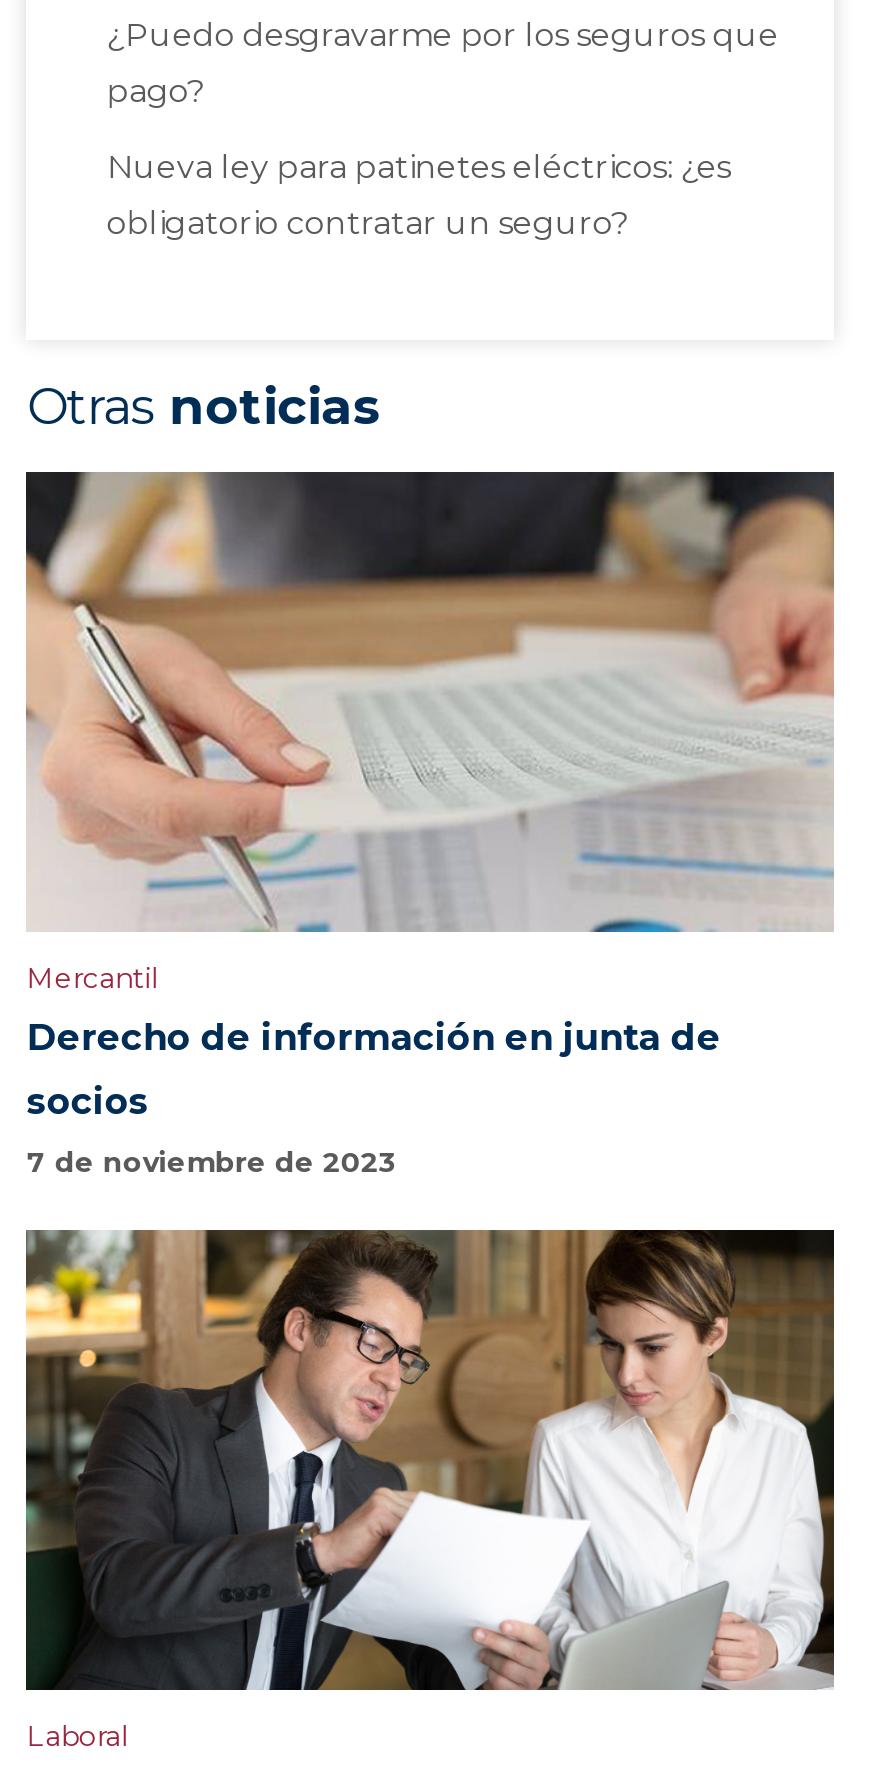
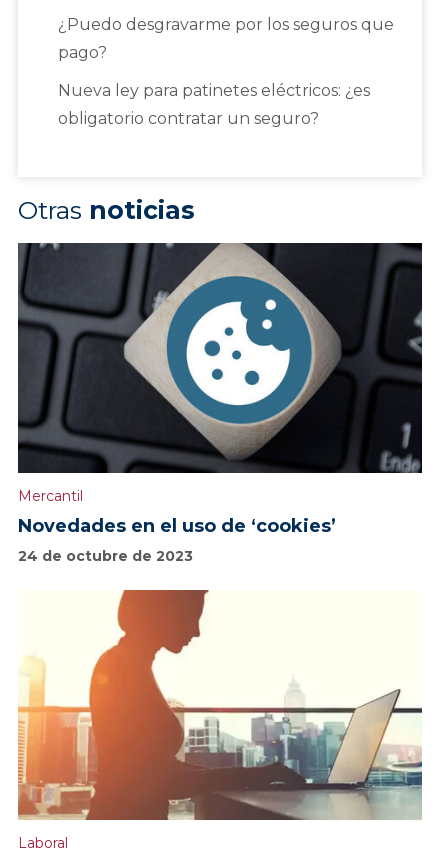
[24,470,836,934] [image] -> [17,242,423,474] [image]
[27,1017,721,1181] Derecho de información en junta de | socios | 7 de noviembre de 2023 -> [18,515,336,565] Novedades en el uso de ‘cookies’ | 24 de octubre de 2023
[24,1228,836,1692] [image] -> [17,605,423,821] [image]

